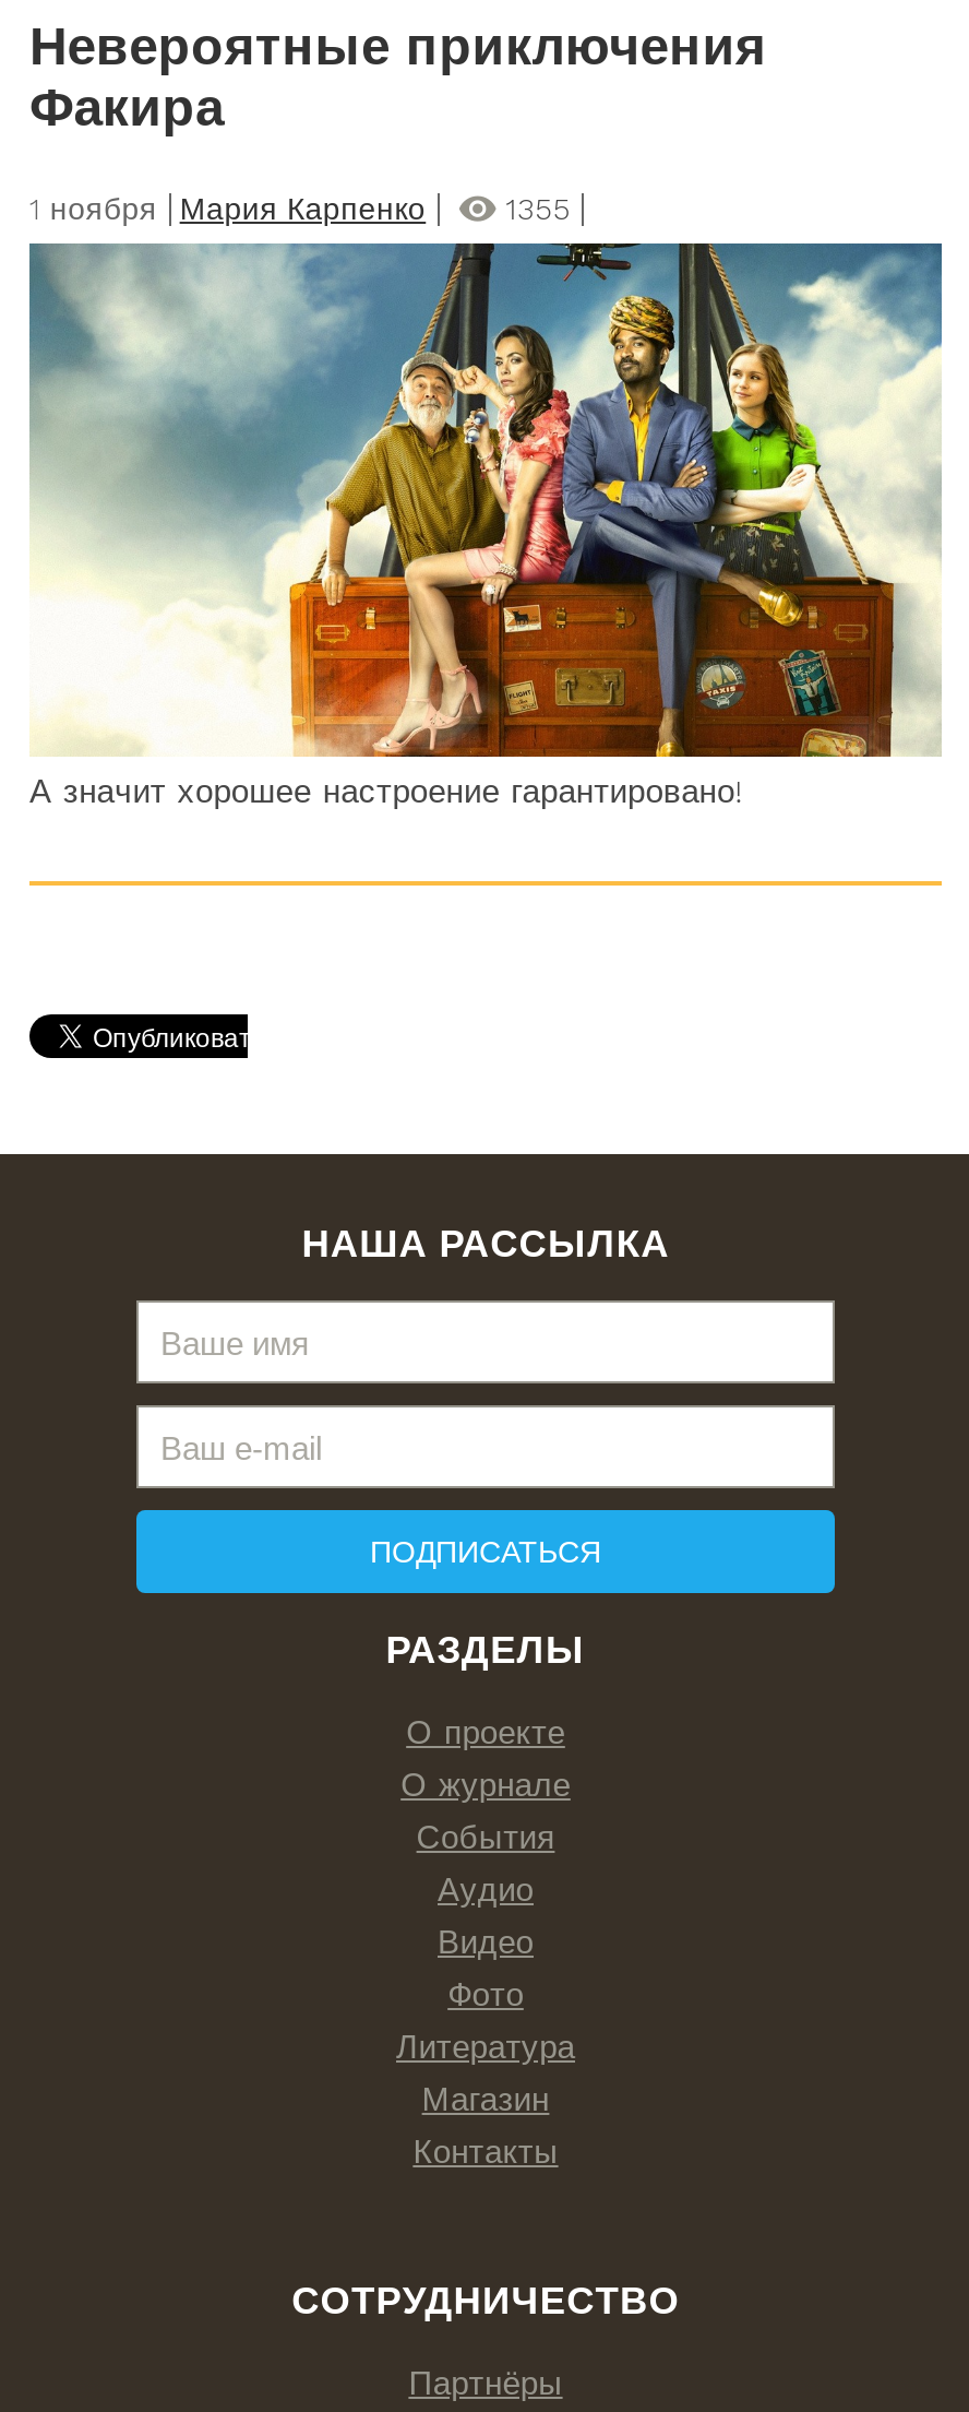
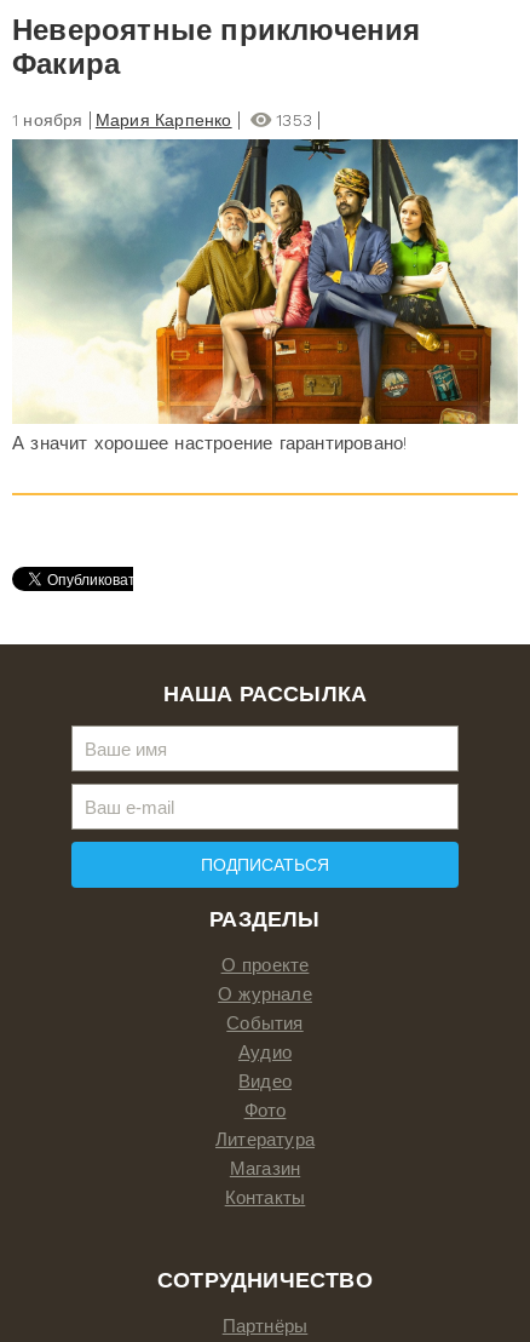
[497,191,571,226] 1355 -> [271,110,312,130] 1353

